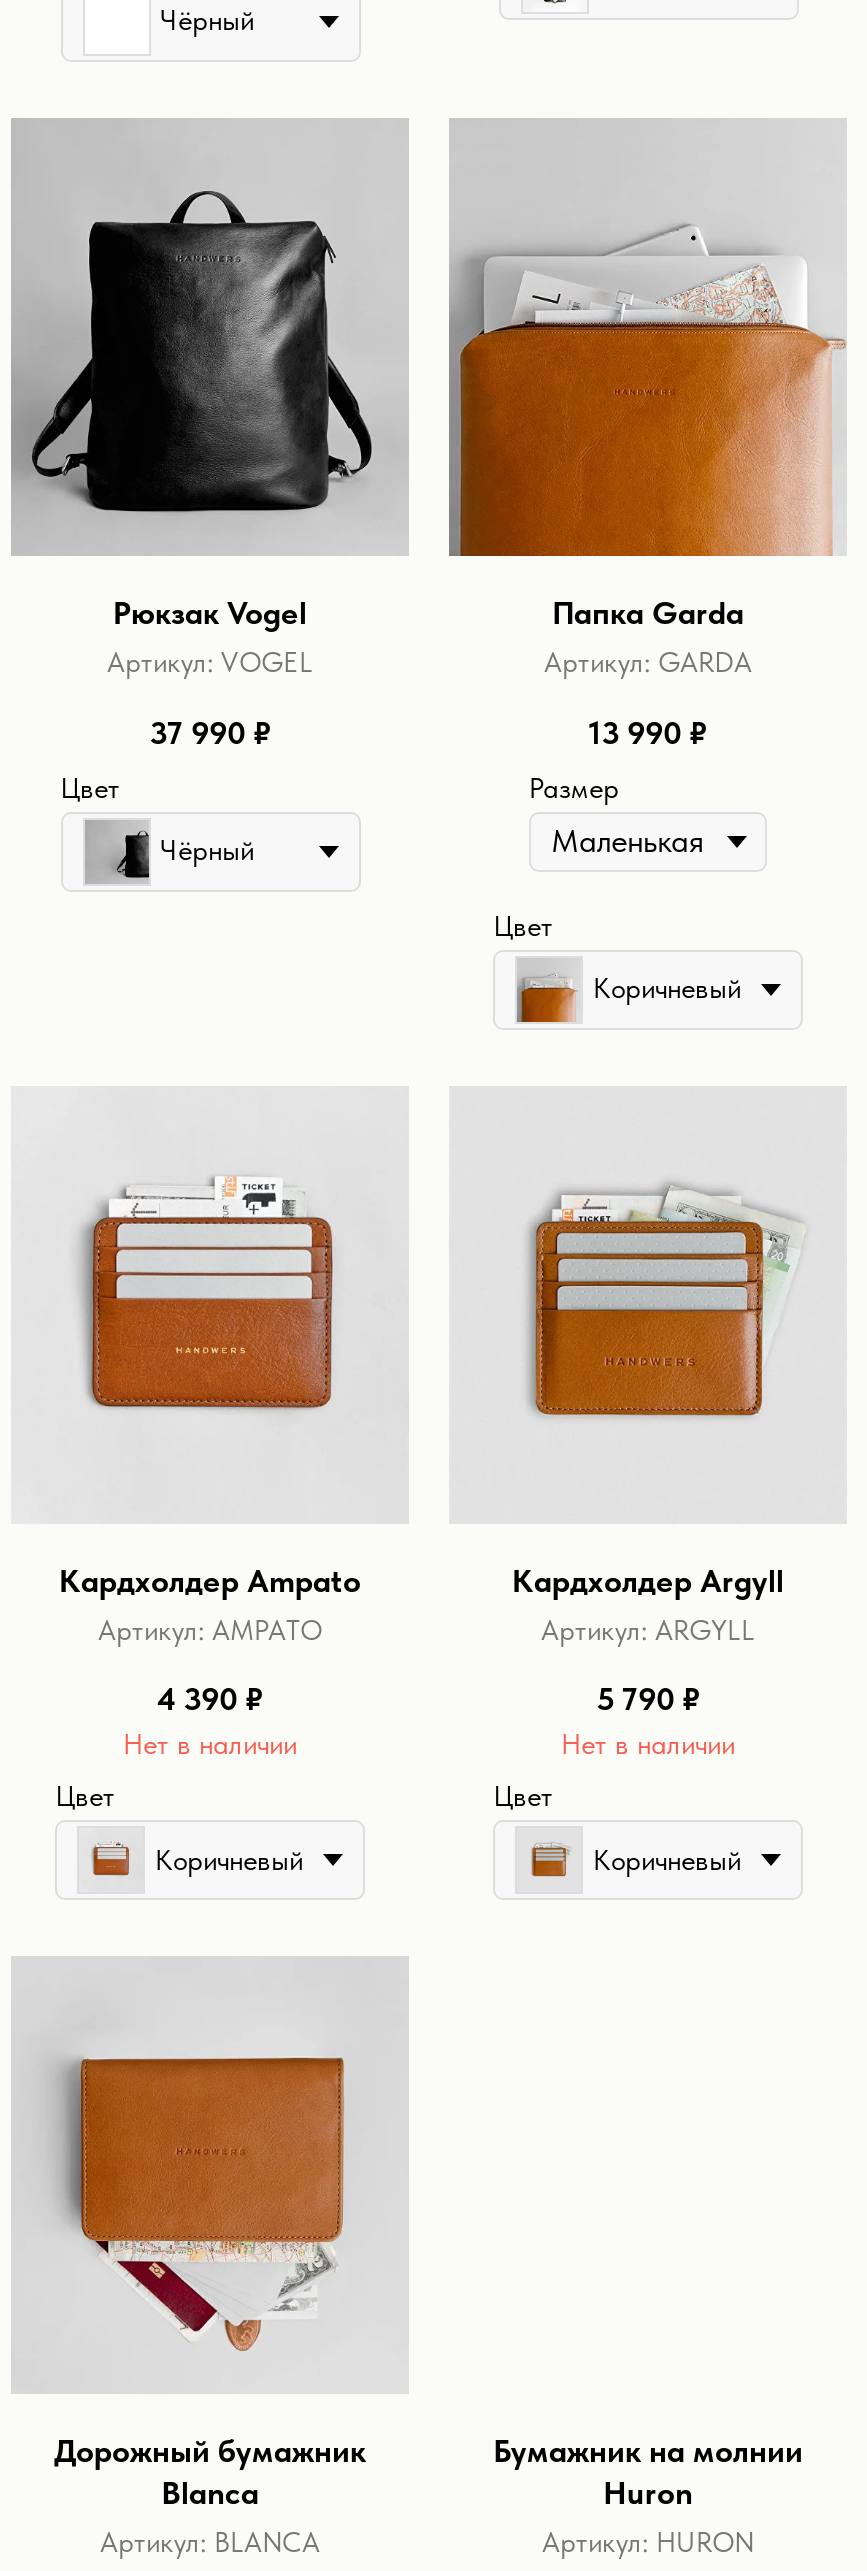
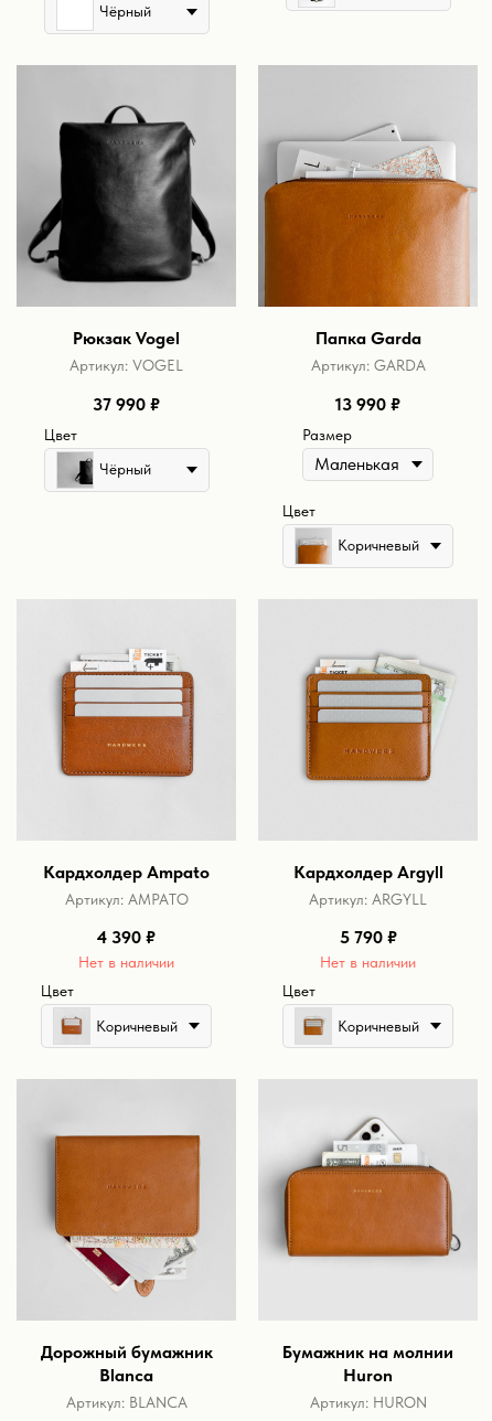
none -> [258,1112,477,1265] [image]

